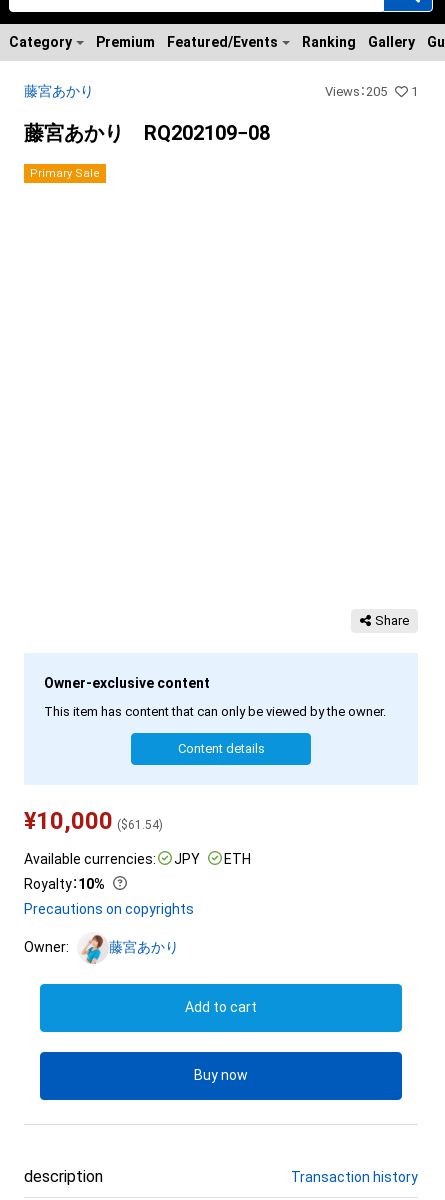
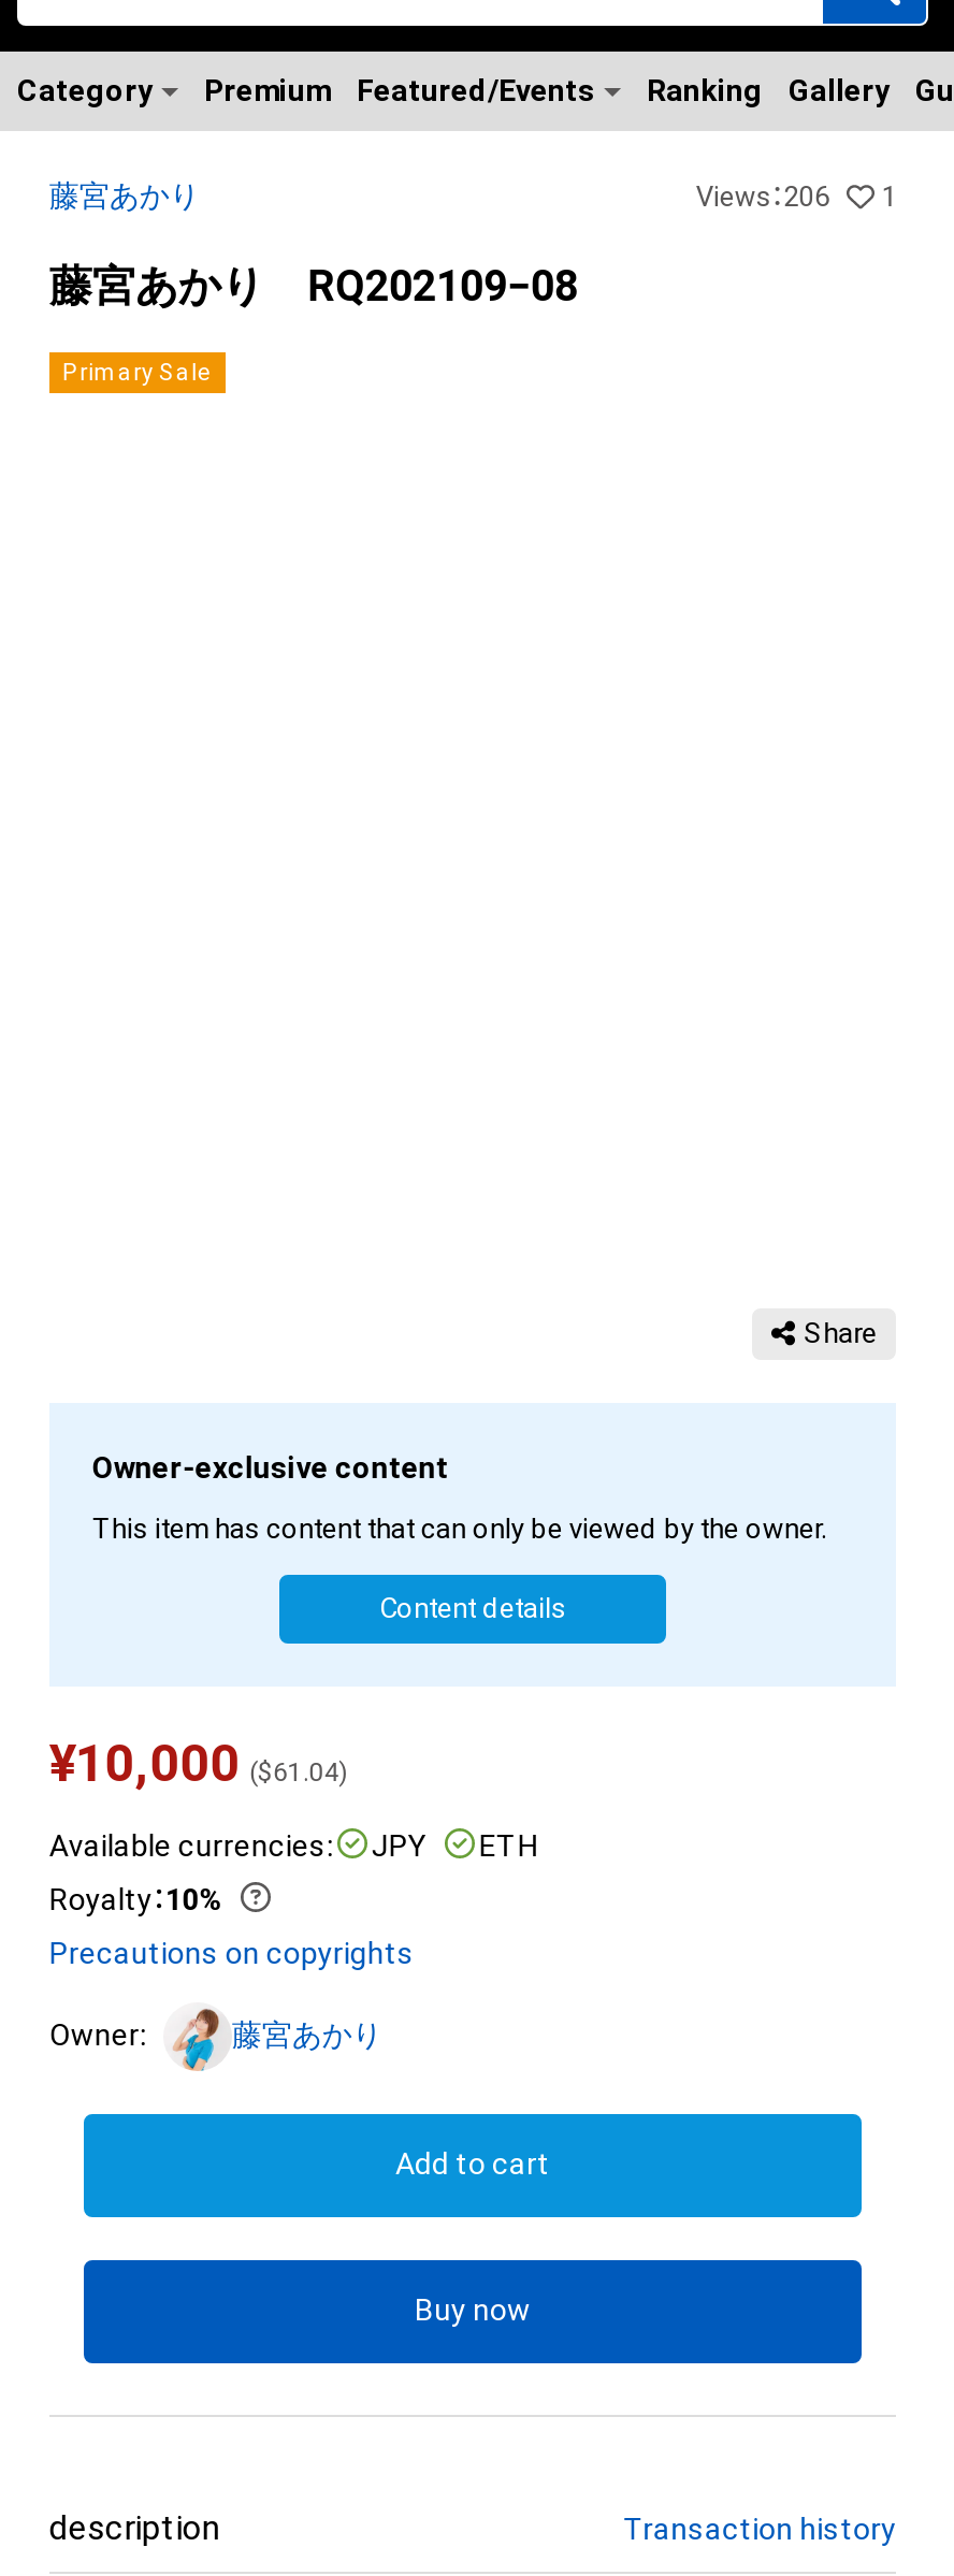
[325,84,418,99] Views：205 1 -> [696,180,896,213] Views：206 1
[24,807,163,835] ¥10,000 ($61.54) -> [49,1733,348,1793] ¥10,000 ($61.04)

